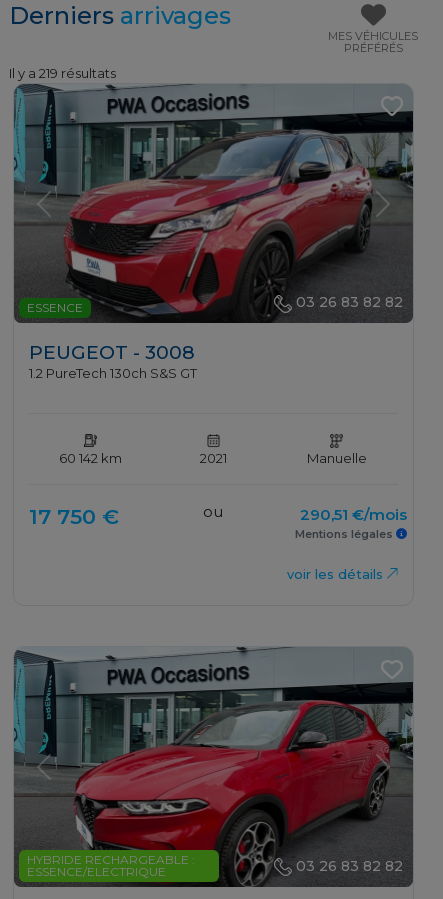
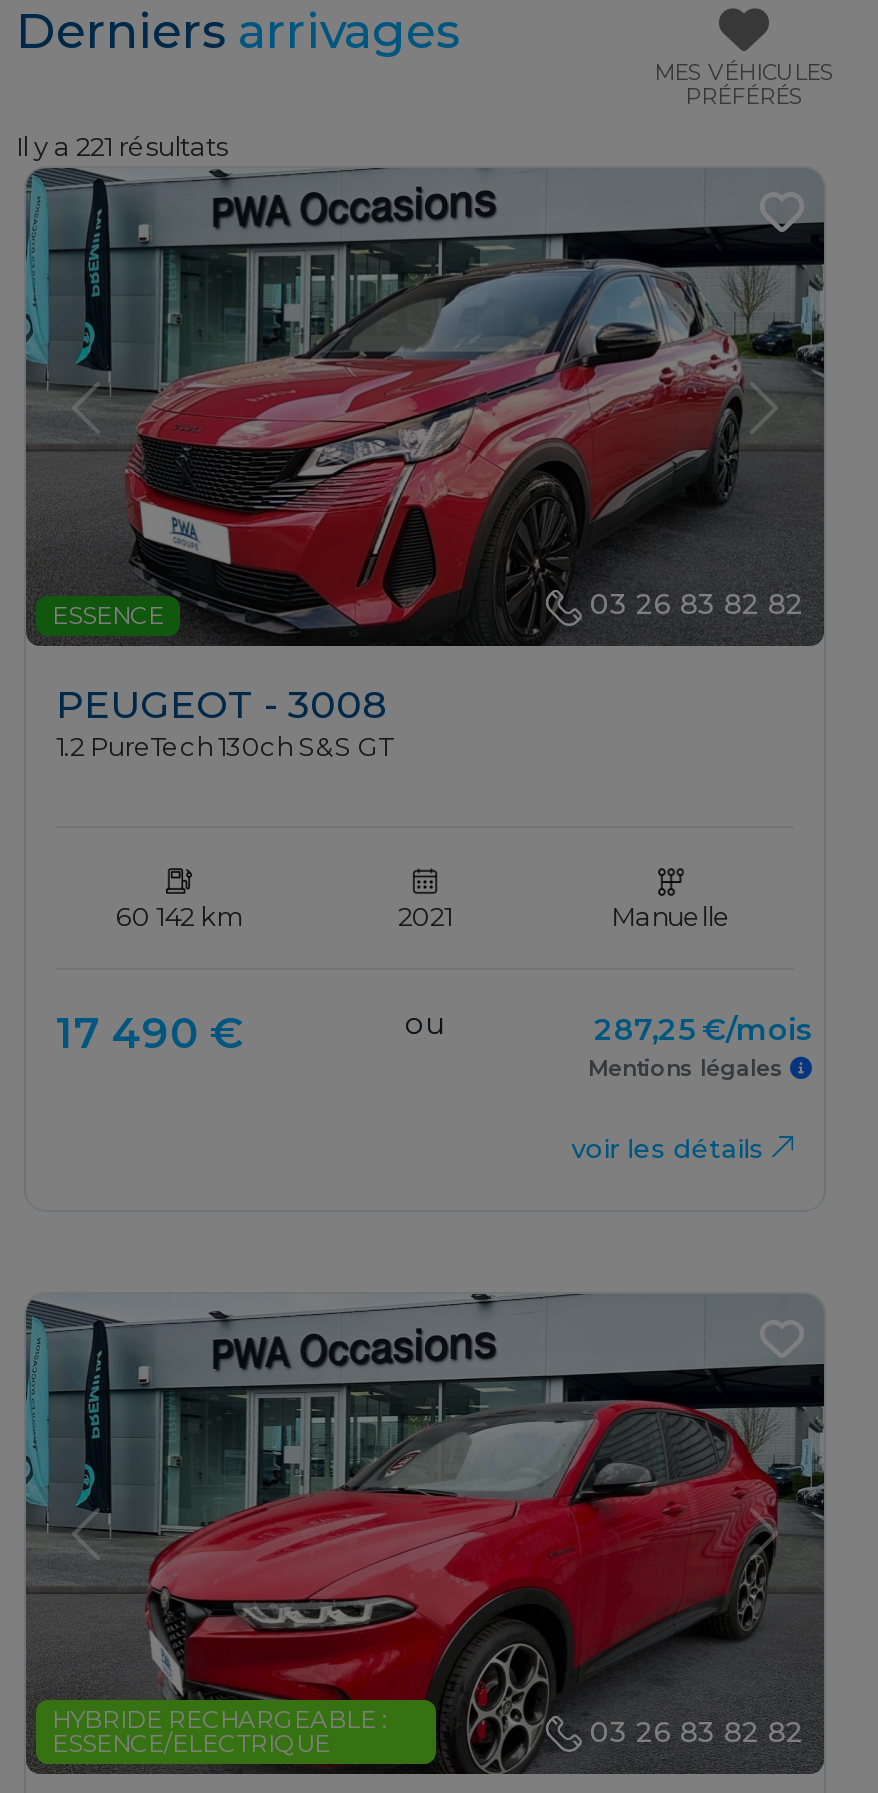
[9,65,116,81] Il y a 219 résultats -> [16,130,228,162] Il y a 221 résultats
[29,504,119,529] 17 750 € -> [56,1009,244,1059] 17 490 €
[300,505,407,524] 290,51 €/mois -> [594,1011,812,1049] 287,25 €/mois

